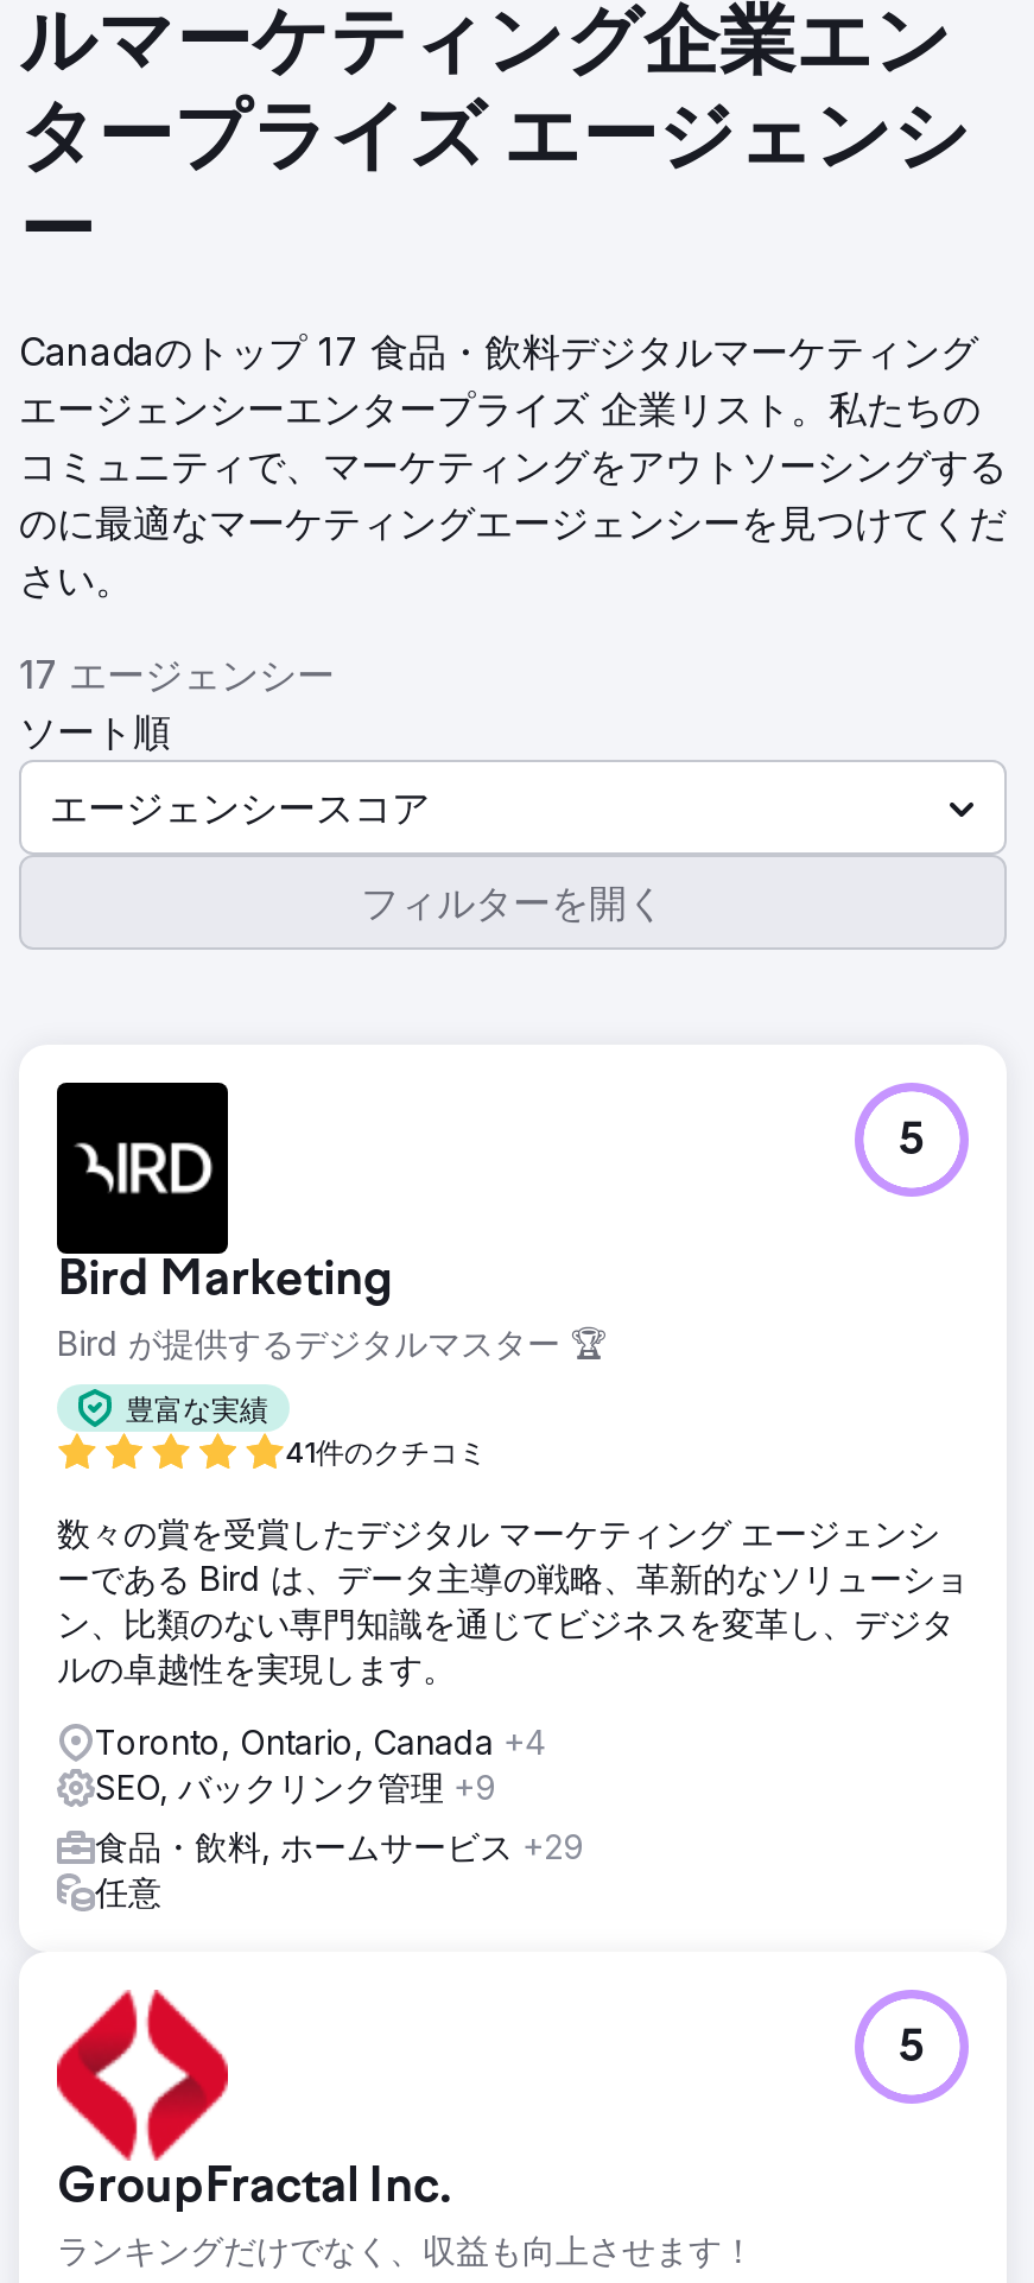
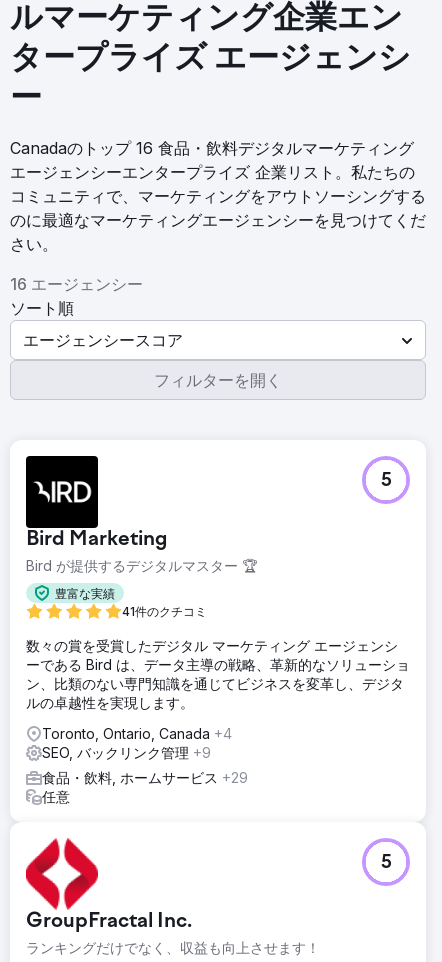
[19,328,978,375] Canadaのトップ 17 食品・飲料デジタルマーケティング -> [10,138,414,158] Canadaのトップ 16 食品・飲料デジタルマーケティング
[19,651,335,698] 17 エージェンシー -> [10,274,143,294] 16 エージェンシー

